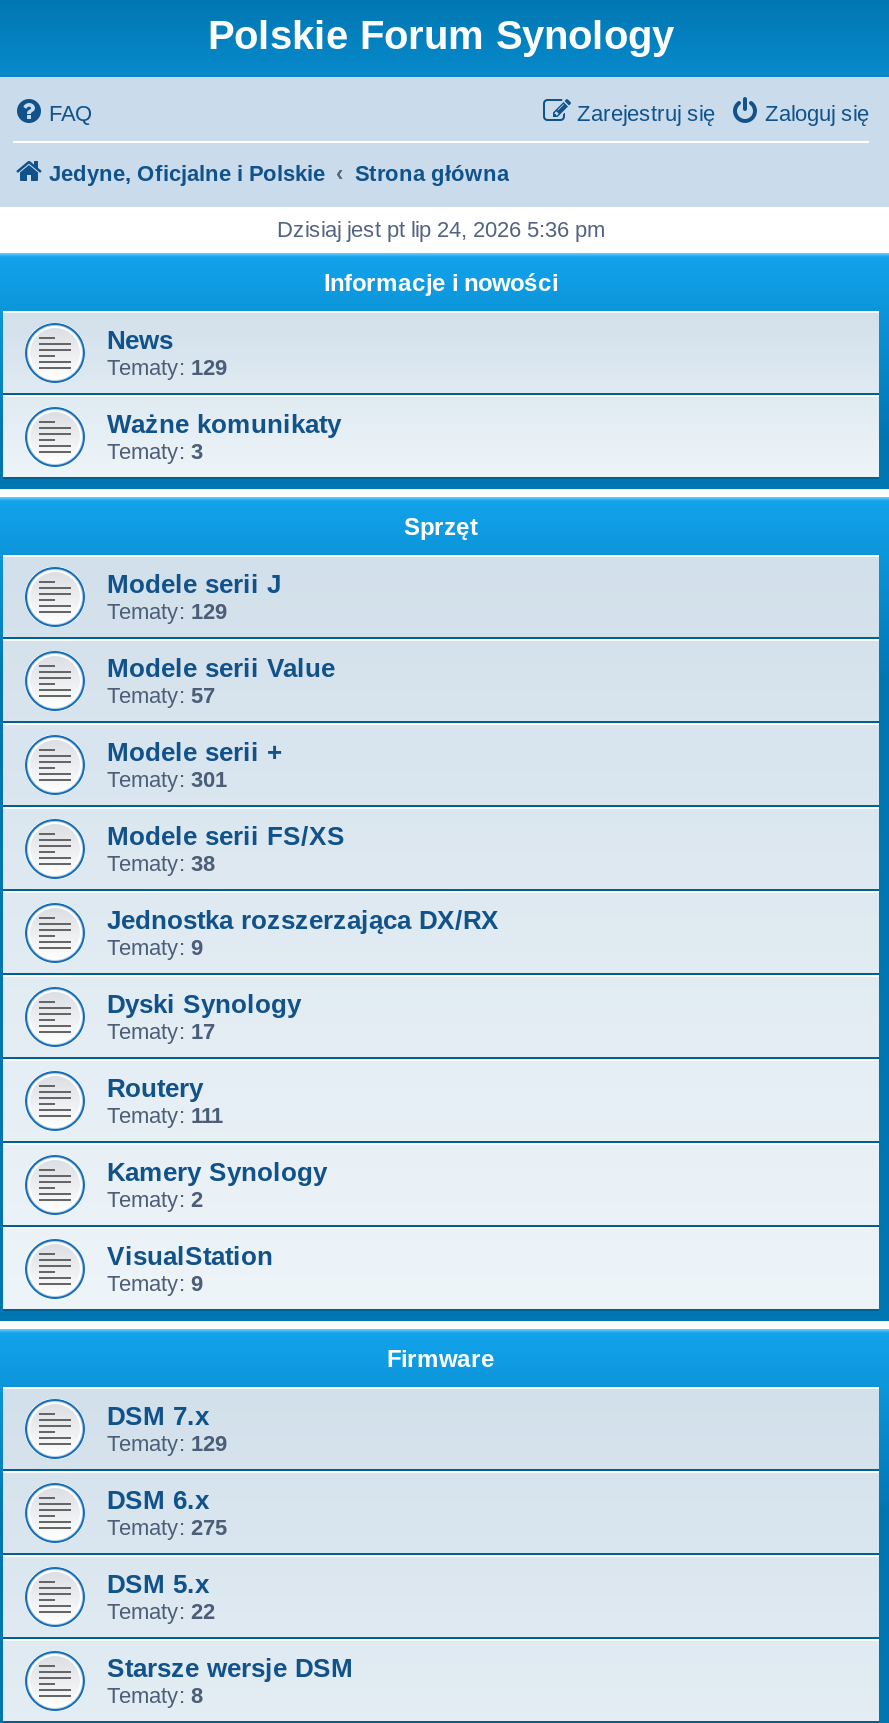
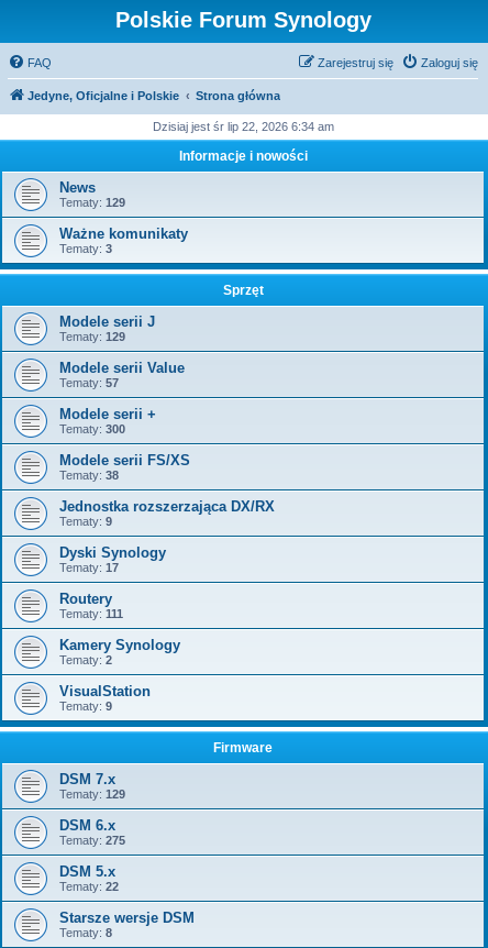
[277,217,605,241] Dzisiaj jest pt lip 24, 2026 5:36 pm -> [152,120,334,133] Dzisiaj jest śr lip 22, 2026 6:34 am
[107,767,227,791] Tematy: 301 -> [59,422,125,436] Tematy: 300

